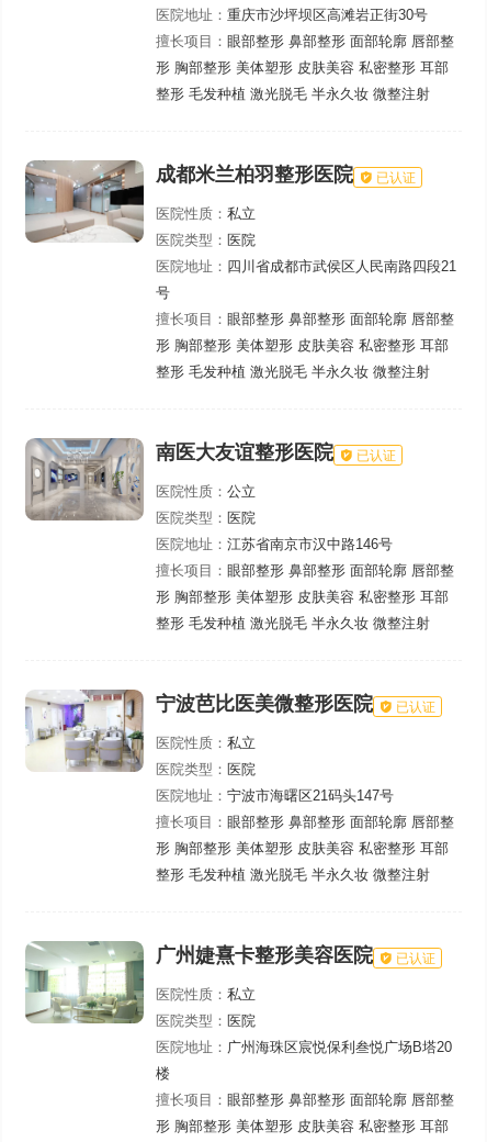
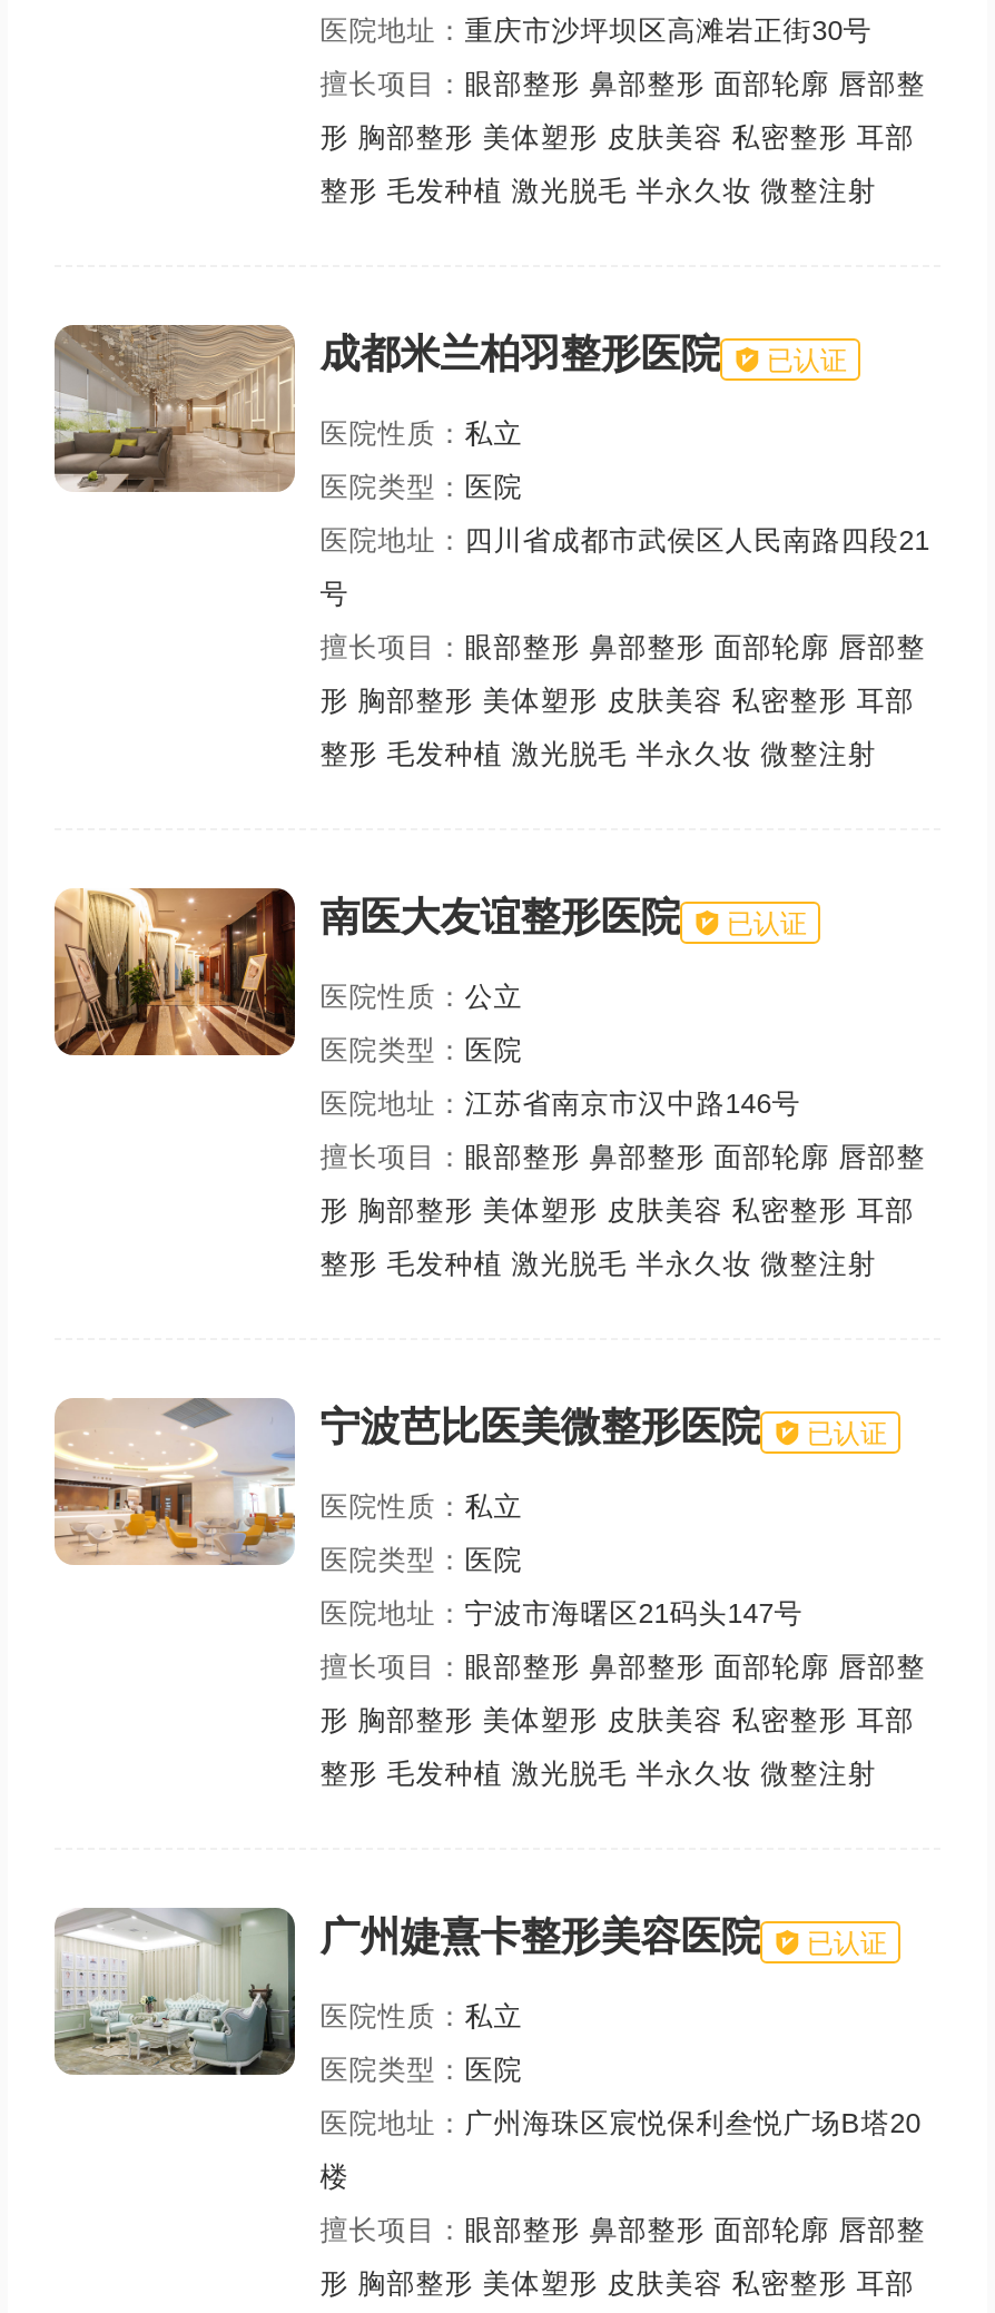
[24,159,145,244] [image] -> [52,323,295,494] [image]
[25,437,143,522] [image] -> [52,886,295,1057] [image]
[24,688,145,772] [image] -> [52,1398,295,1565] [image]
[25,941,145,1025] [image] -> [55,1908,297,2077] [image]

